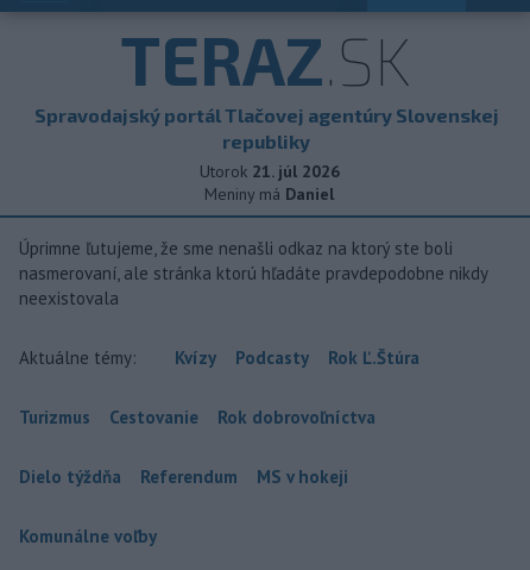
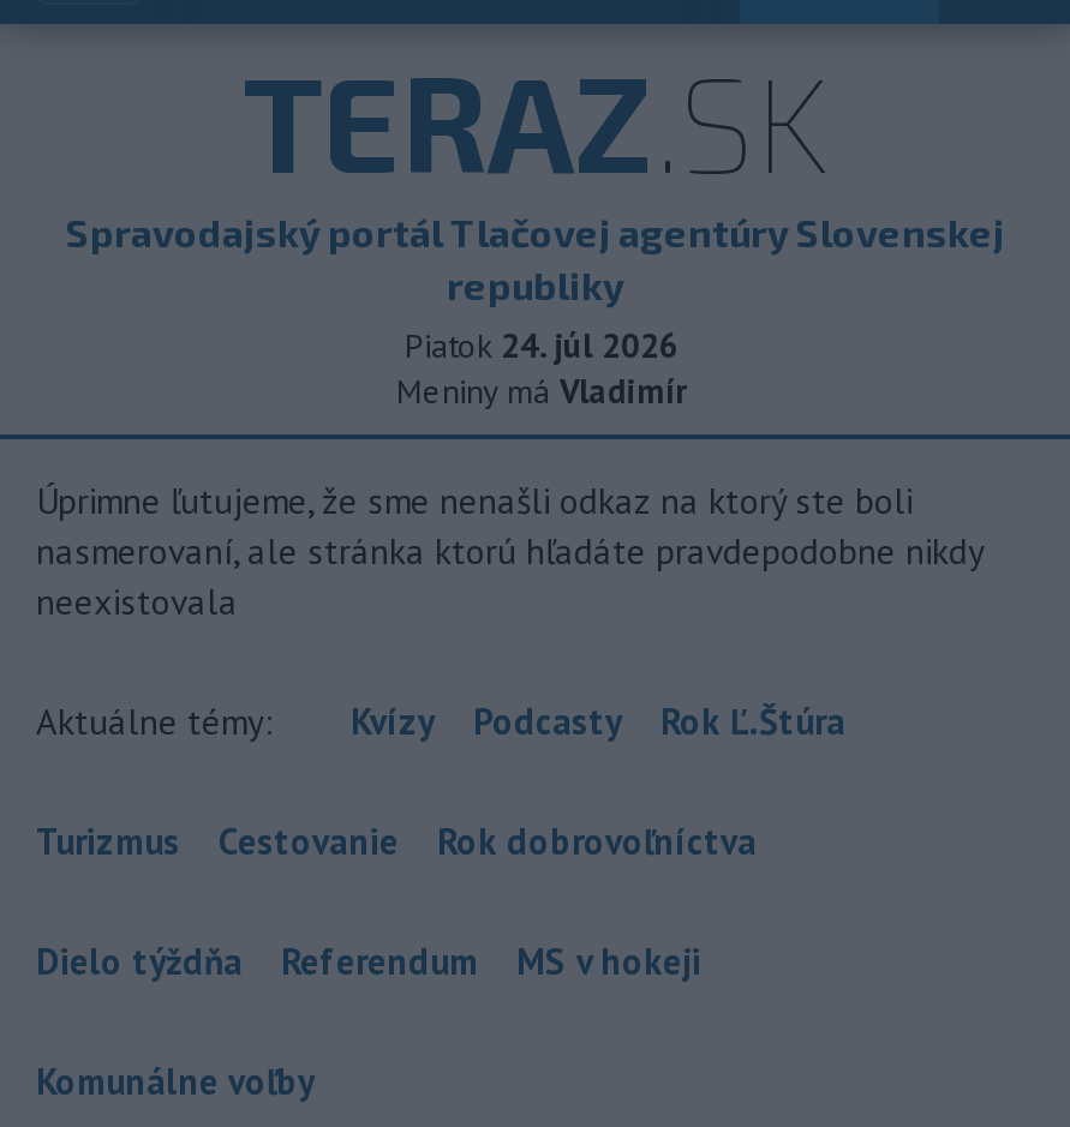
[199,161,339,182] Utorok 21. júl 2026 -> [405,324,679,367] Piatok 24. júl 2026
[204,183,334,205] Meniny má Daniel -> [396,370,687,413] Meniny má Vladimír

